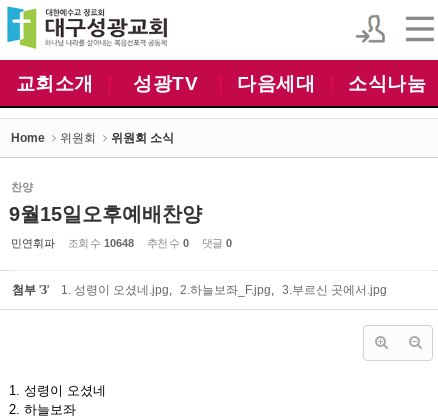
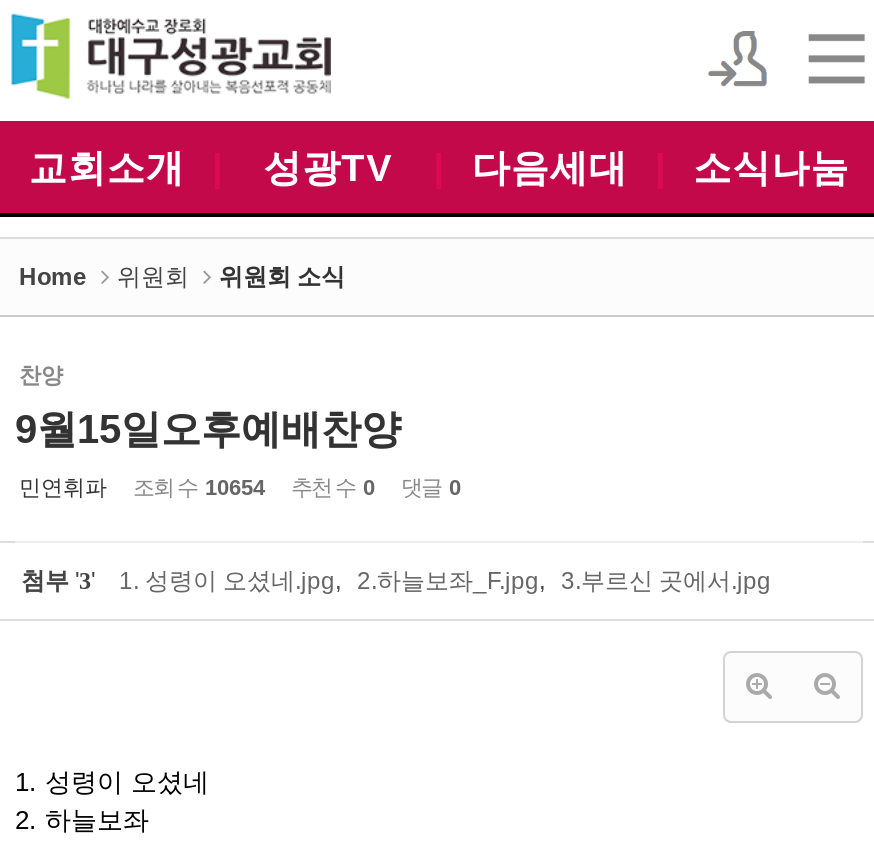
[11,237,232,249] 민연휘파 조회 수 10648 추천 수 0 댓글 0 -> [19,475,461,499] 민연휘파 조회 수 10654 추천 수 0 댓글 0

